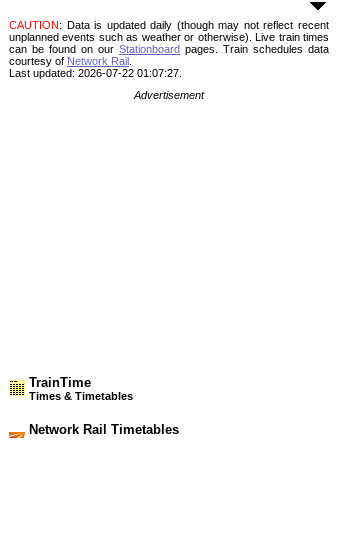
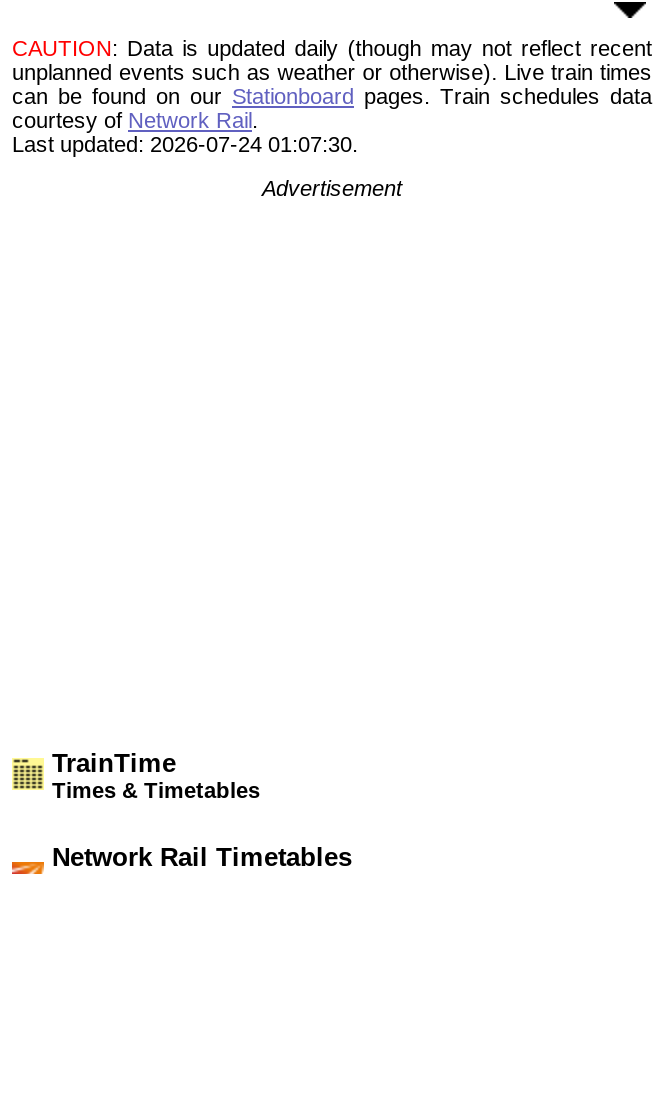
[9,67,182,79] Last updated: 2026-07-22 01:07:27. -> [12,132,358,156] Last updated: 2026-07-24 01:07:30.

